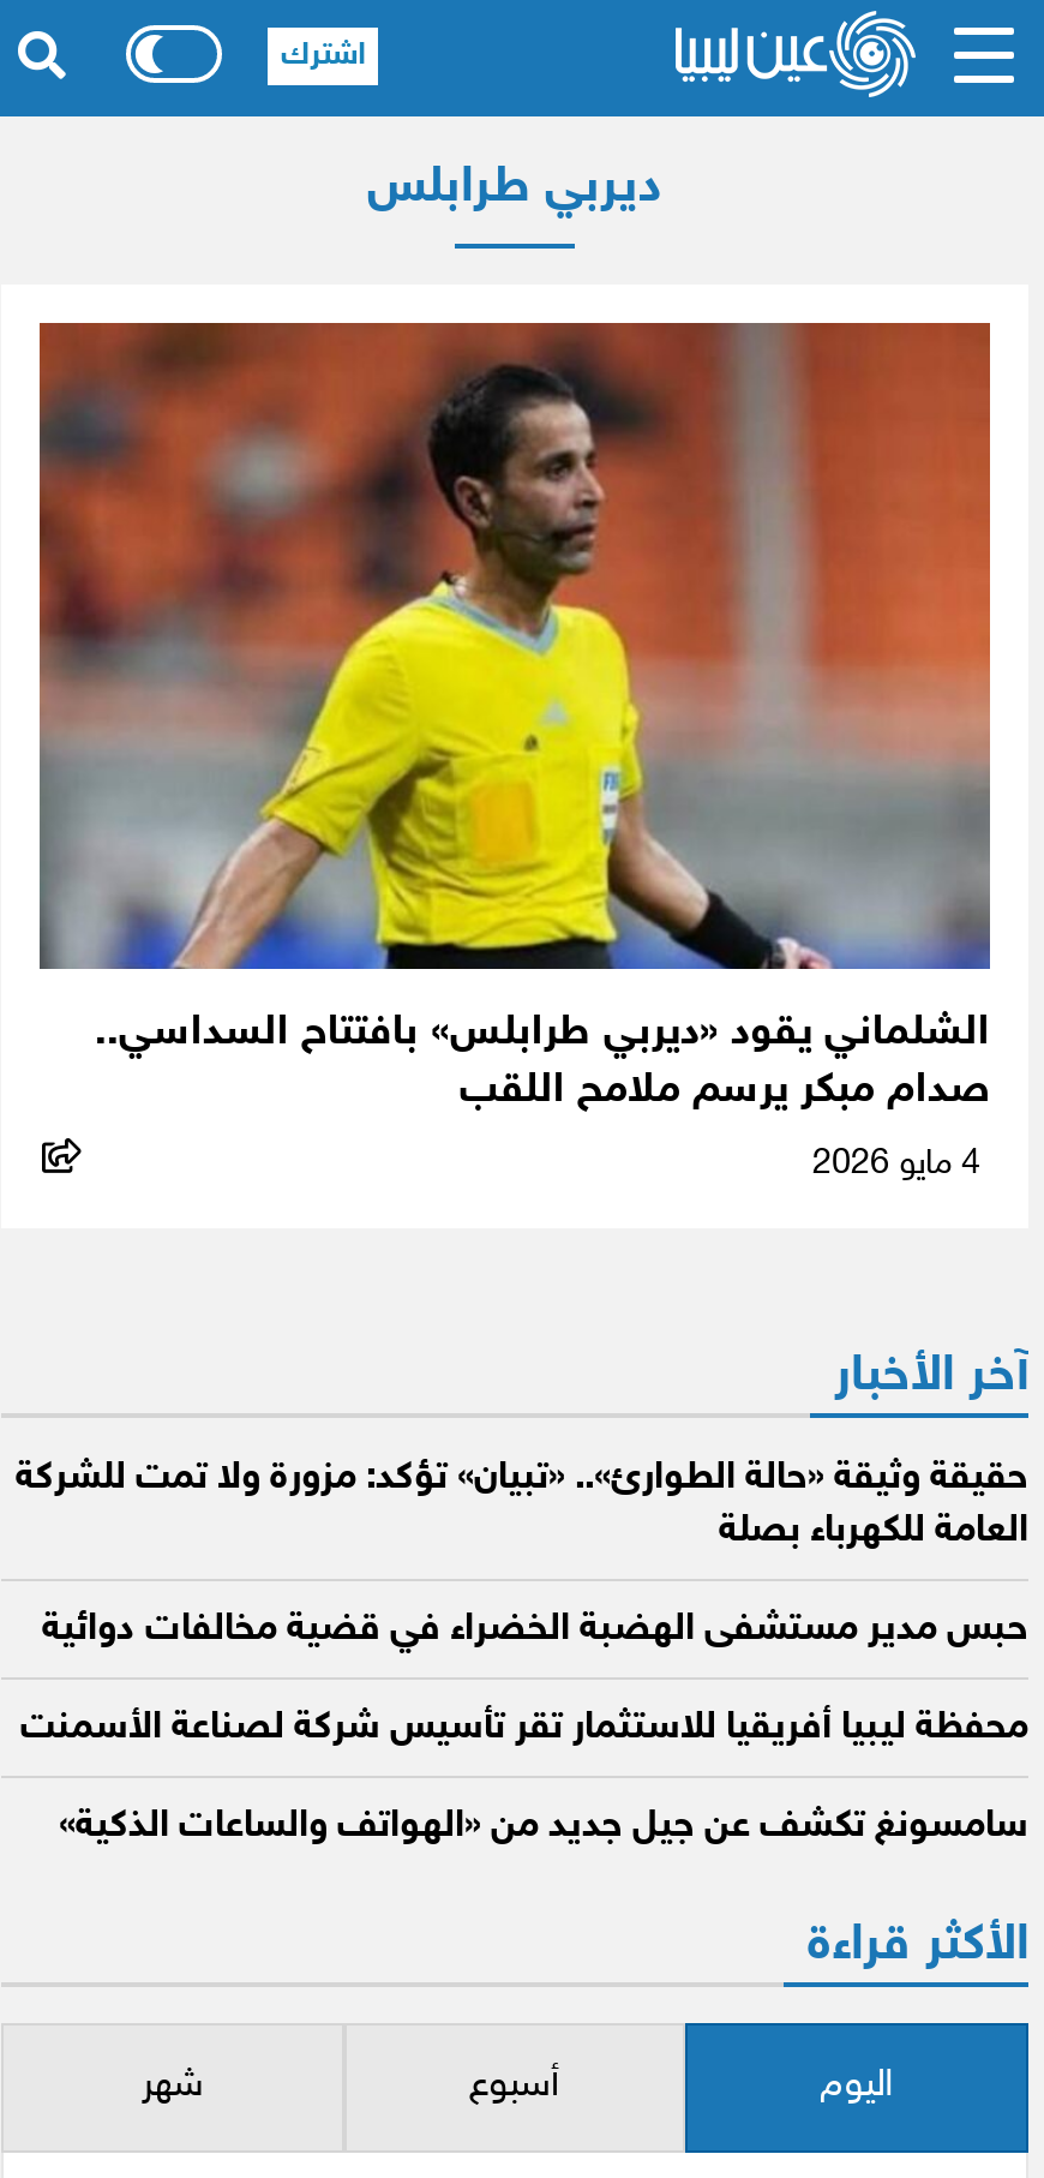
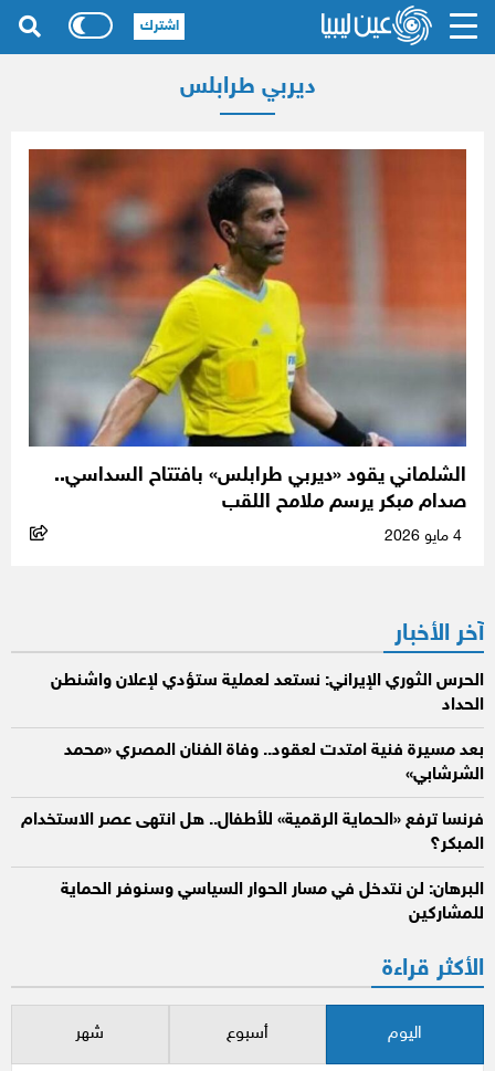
[16,1457,1028,1556] حقيقة وثيقة «حالة الطوارئ».. «تبيان» تؤكد: مزورة ولا تمت للشركة | العامة للكهرباء بصلة -> [51,671,484,717] الحرس الثوري الإيراني: نستعد لعملية ستؤدي لإعلان واشنطن | الحداد
[42,1608,1028,1654] حبس مدير مستشفى الهضبة الخضراء في قضية مخالفات دوائية -> [64,741,484,786] بعد مسيرة فنية امتدت لعقود.. وفاة الفنان المصري «محمد | الشرشابي»
[20,1707,1028,1752] محفظة ليبيا أفريقيا للاستثمار تقر تأسيس شركة لصناعة الأسمنت -> [21,810,484,856] فرنسا ترفع «الحماية الرقمية» للأطفال.. هل انتهى عصر الاستخدام | المبكر؟
[59,1805,1028,1851] سامسونغ تكشف عن جيل جديد من «الهواتف والساعات الذكية» -> [61,880,484,925] البرهان: لن نتدخل في مسار الحوار السياسي وسنوفر الحماية | للمشاركين

